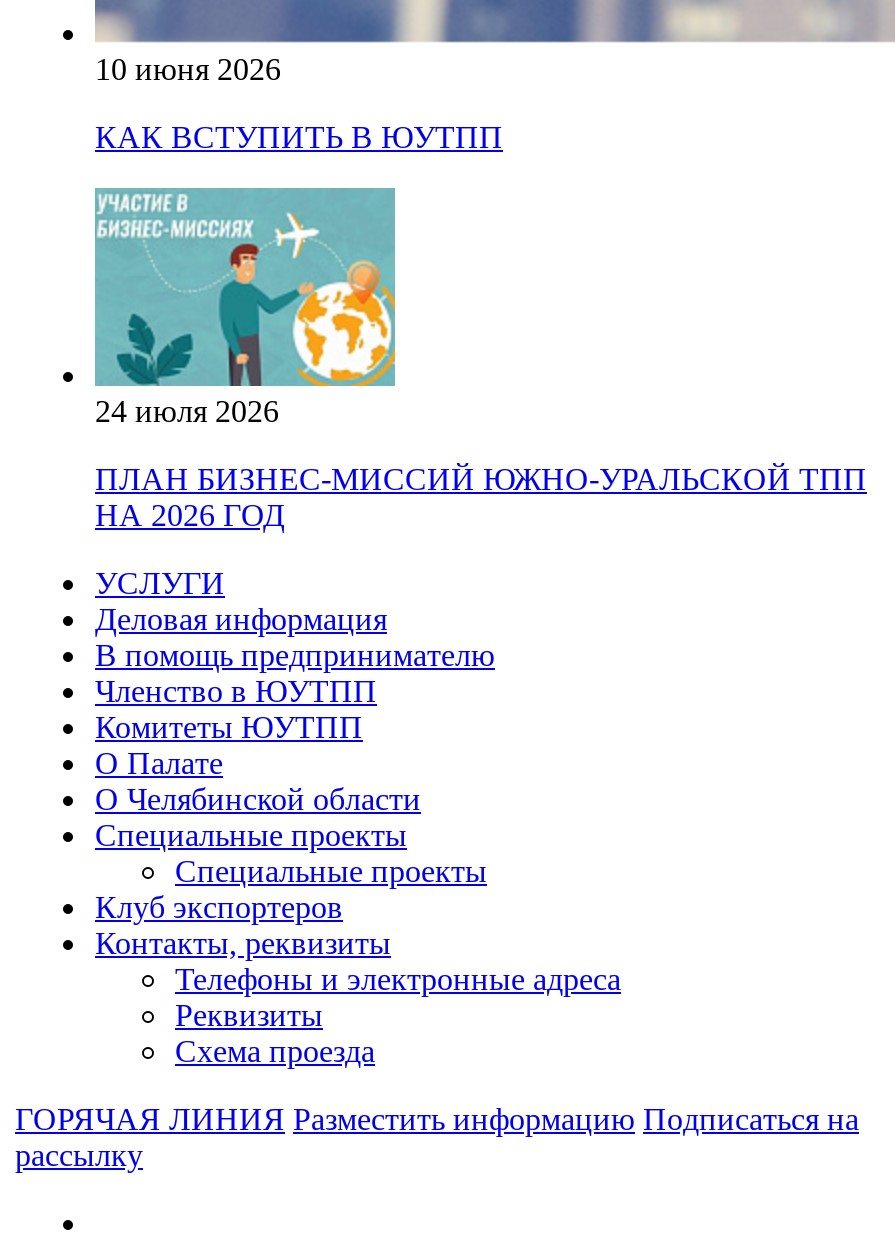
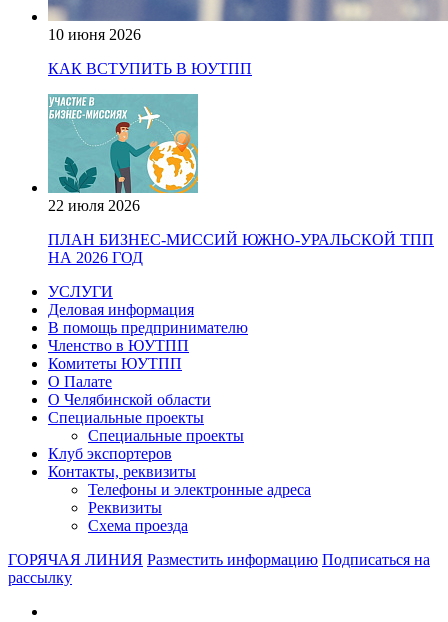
[95,394,279,428] 24 июля 2026 -> [48,197,140,214] 22 июля 2026

